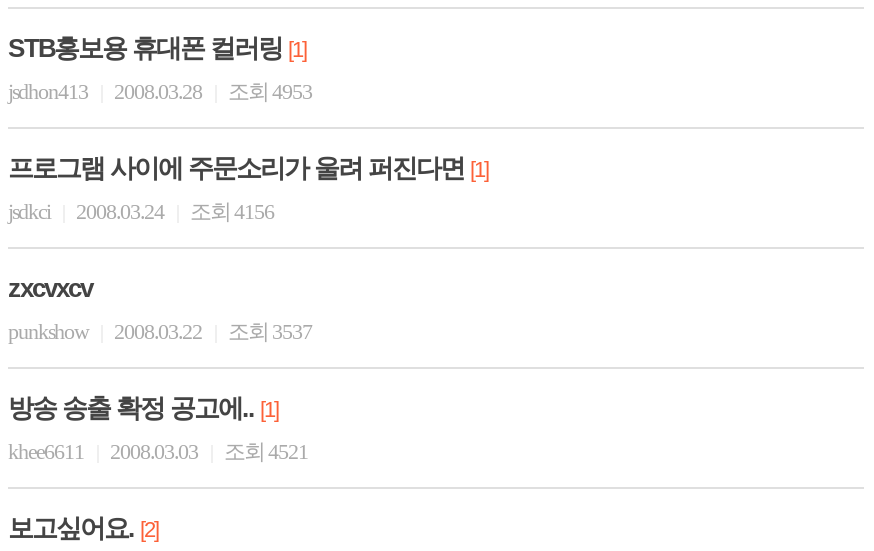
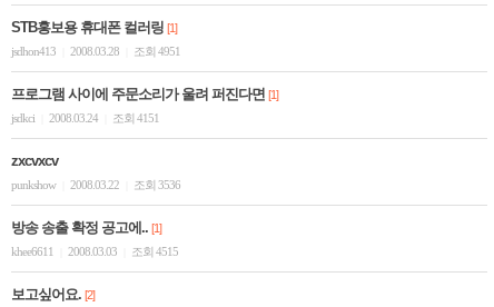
[8,79,312,103] jsdhon413 2008.03.28 조회 4953 -> [11,44,180,58] jsdhon413 2008.03.28 조회 4951
[8,199,274,223] jsdkci 2008.03.24 조회 4156 -> [11,111,159,125] jsdkci 2008.03.24 조회 4151
[8,319,312,343] punkshow 2008.03.22 조회 3537 -> [11,178,180,191] punkshow 2008.03.22 조회 3536
[8,439,308,463] khee6611 2008.03.03 조회 4521 -> [11,245,178,258] khee6611 2008.03.03 조회 4515

